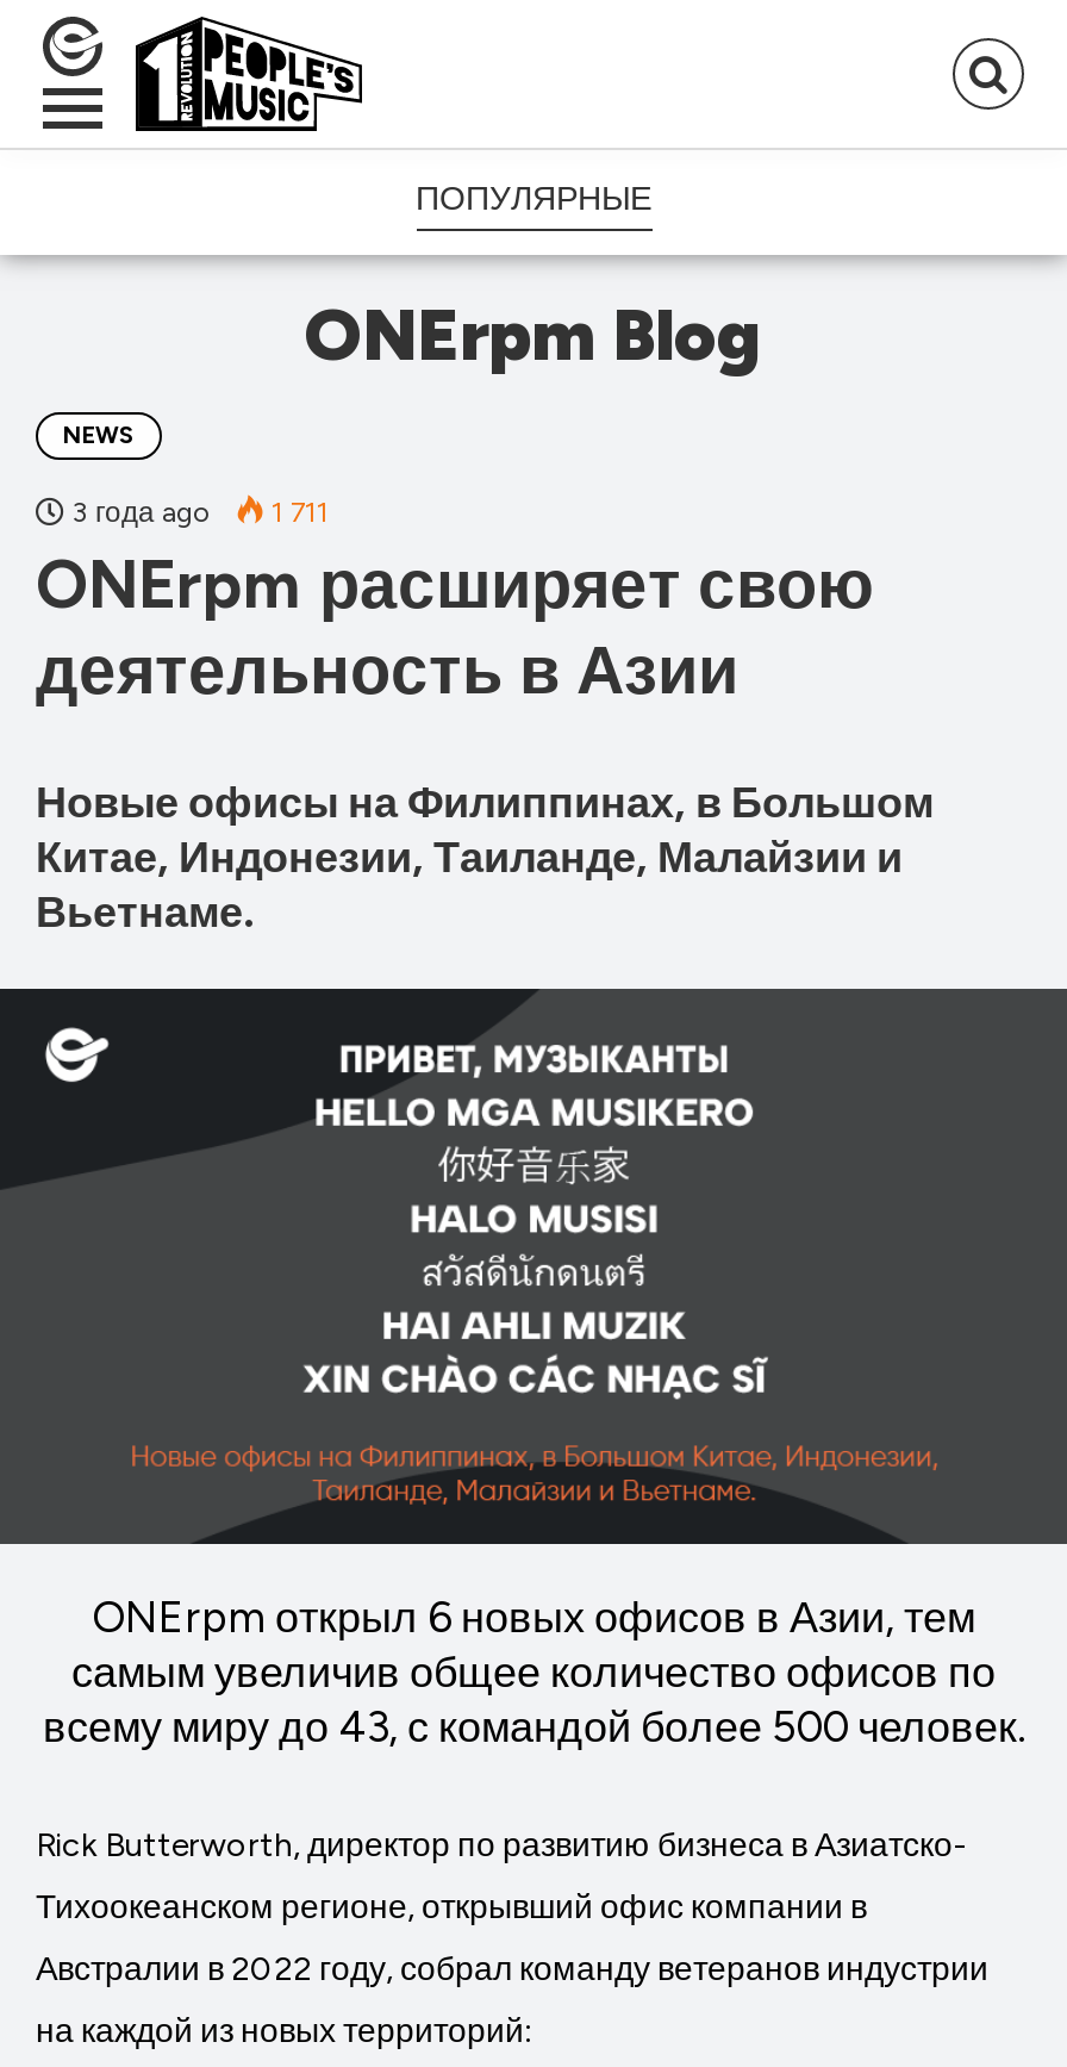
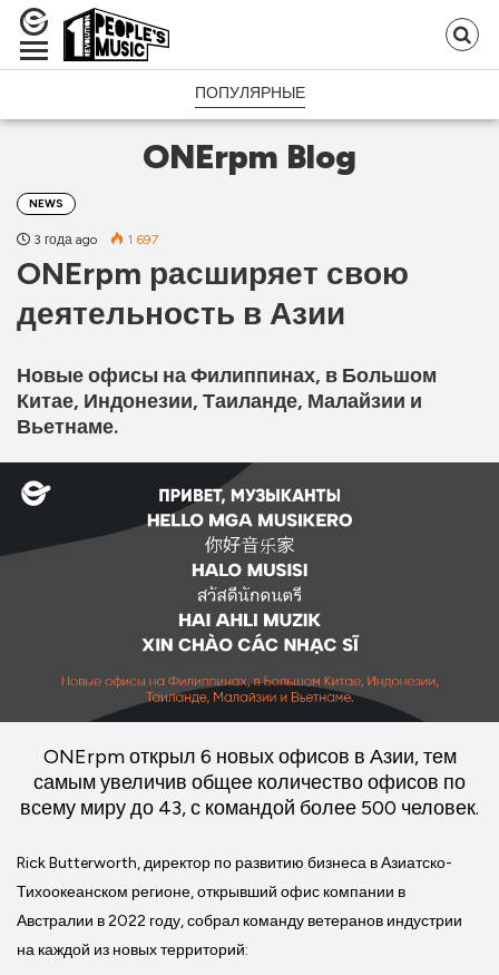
[71,496,329,529] 3 года ago 1 711 -> [33,232,158,247] 3 года ago 1 697

